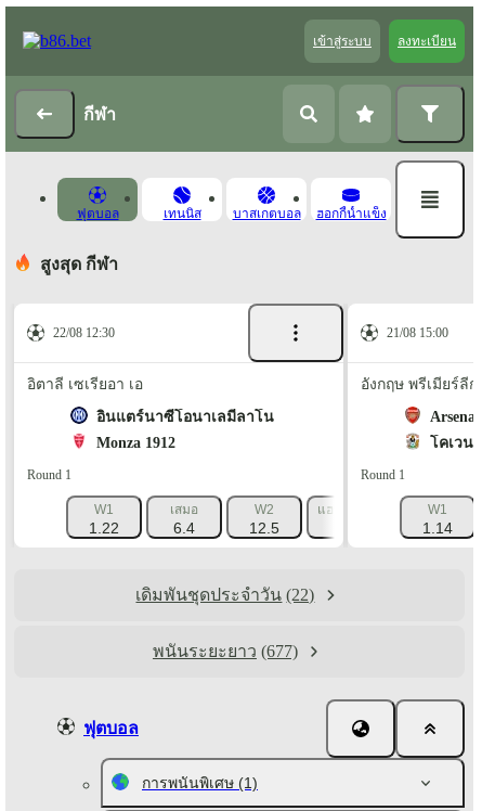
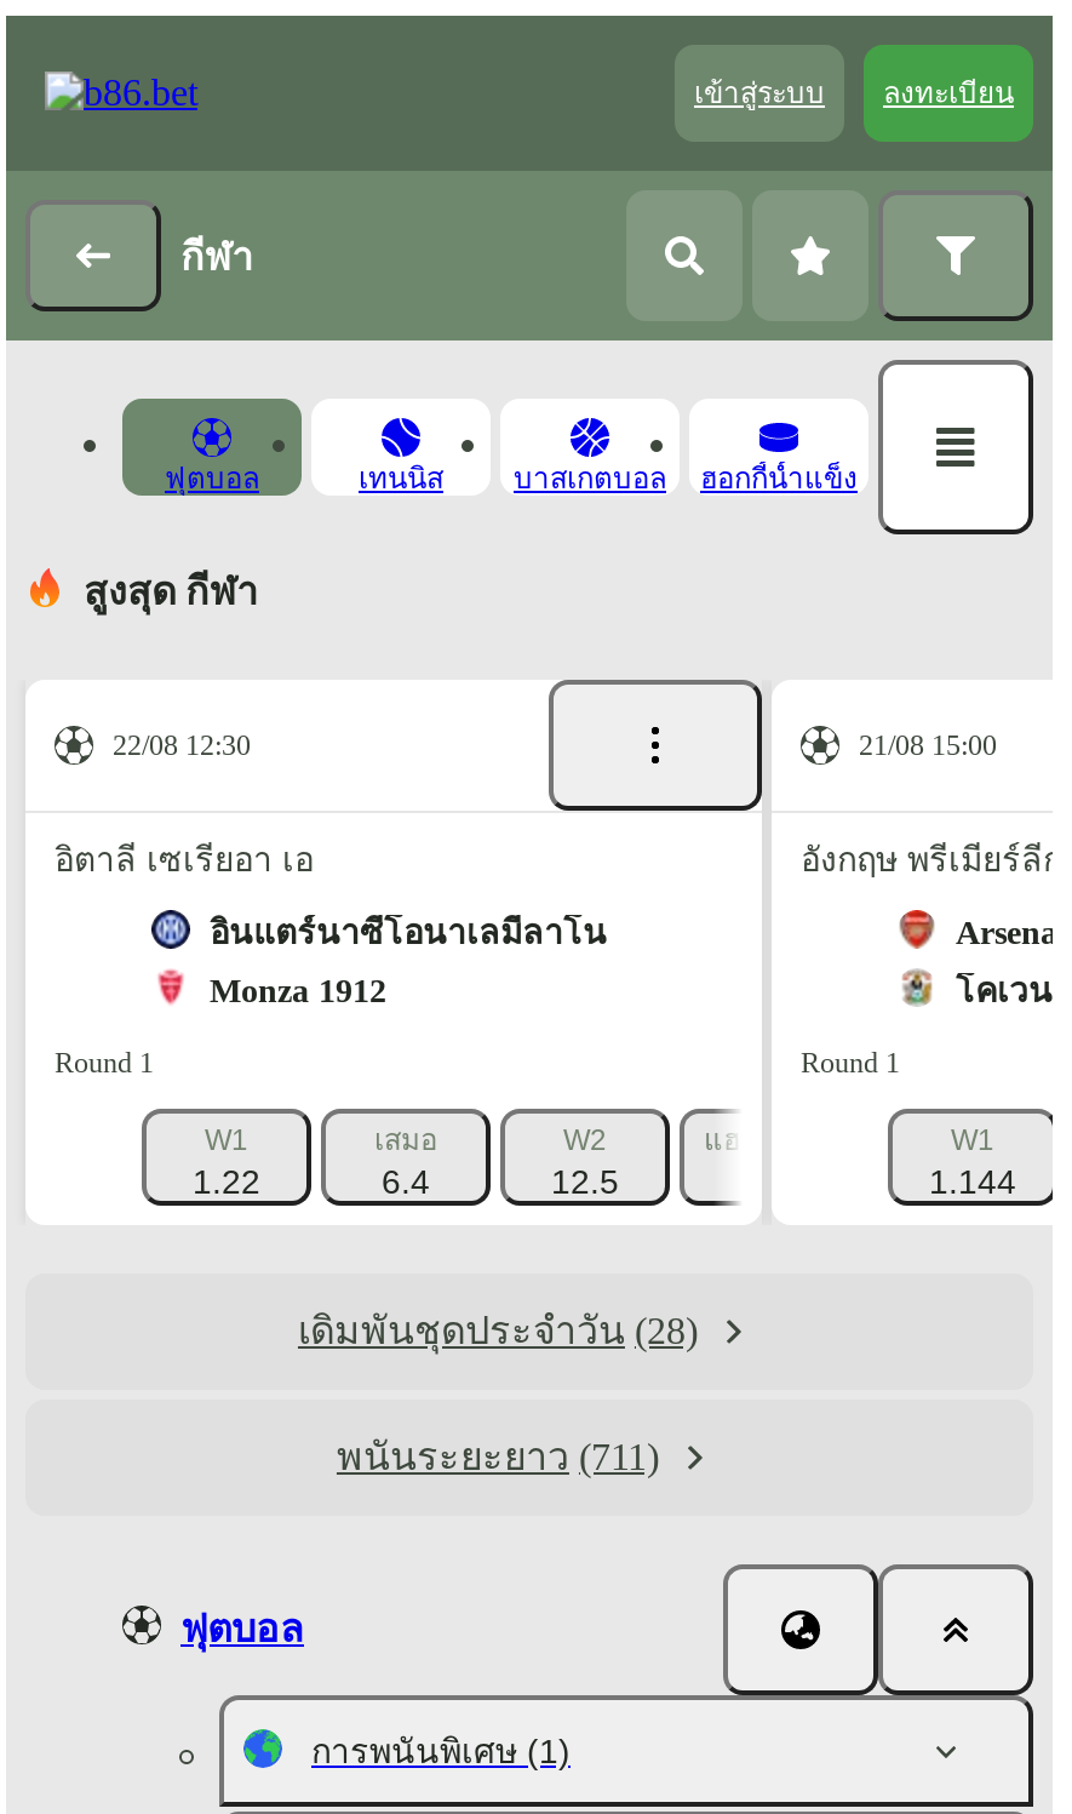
[422,519,453,537] 1.14 -> [929,1162,1016,1201] 1.144
[136,585,315,604] เดิมพันชุดประจำวัน (22) -> [298,1310,698,1351] เดิมพันชุดประจำวัน (28)
[153,642,298,660] พนันระยะยาว (677) -> [337,1436,659,1477] พนันระยะยาว (711)

